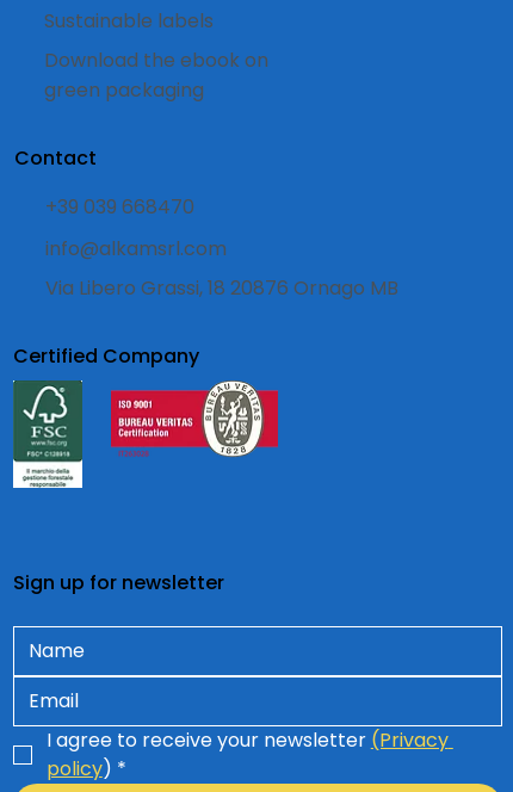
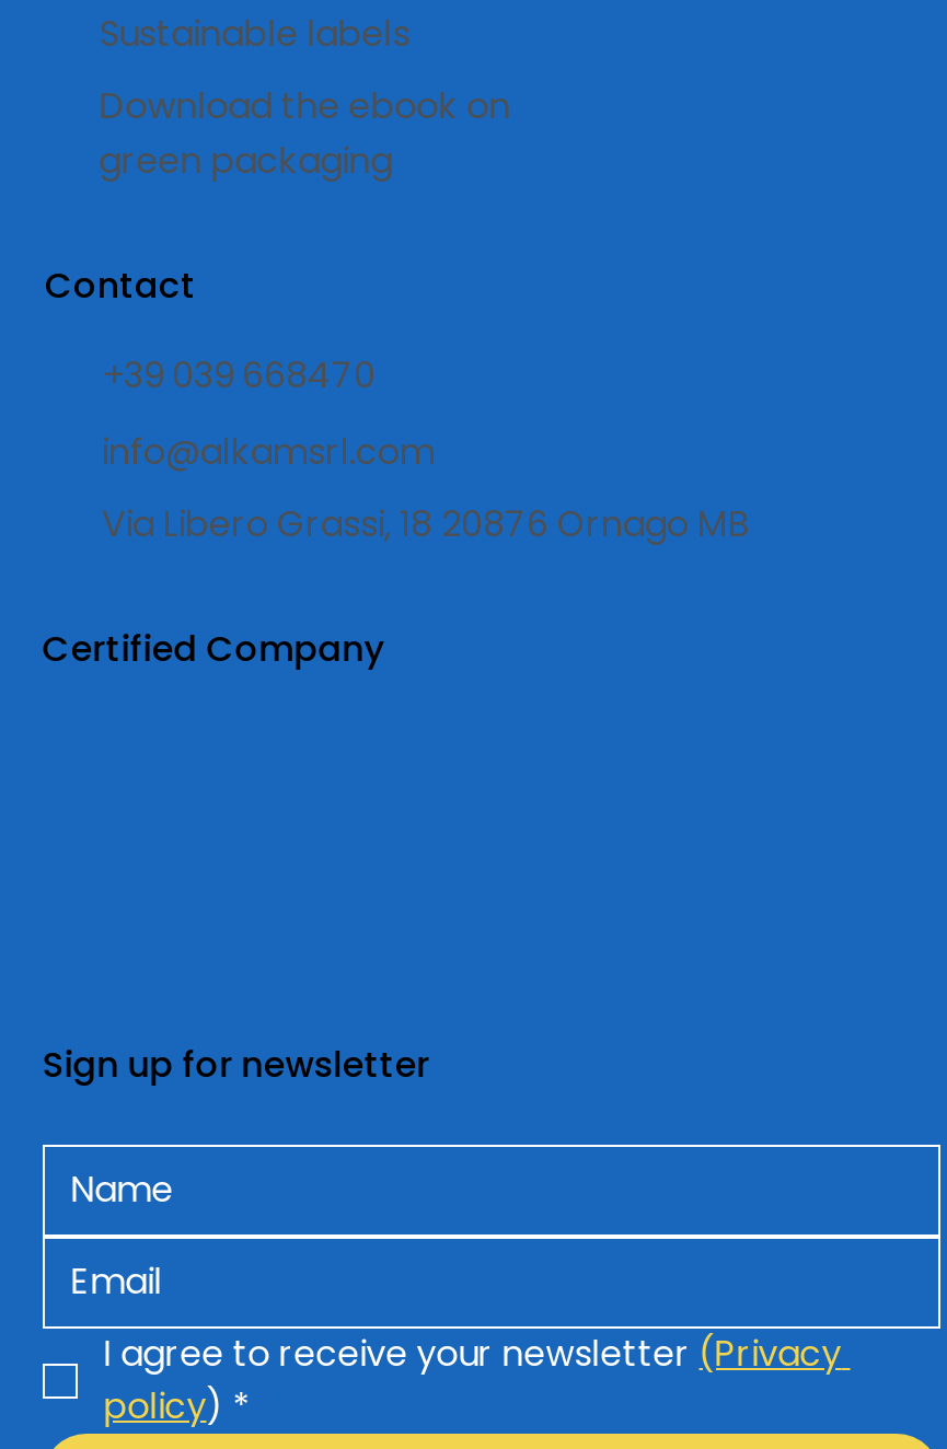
[12,379,84,489] [image] -> none
[110,379,279,458] [image] -> none

